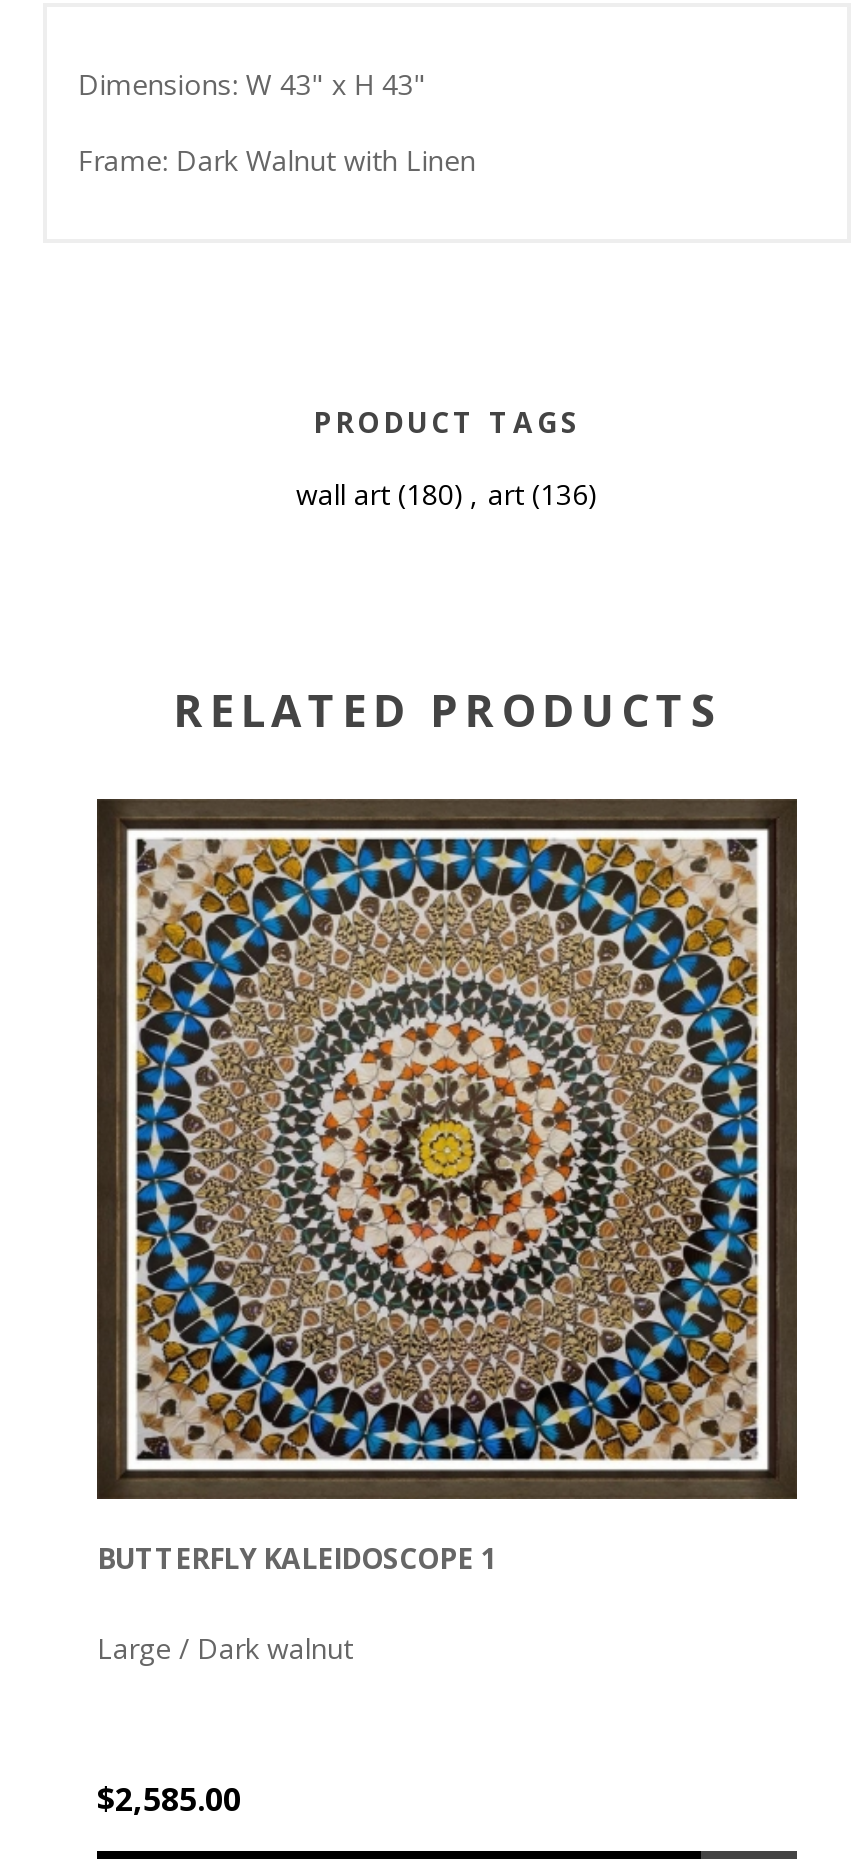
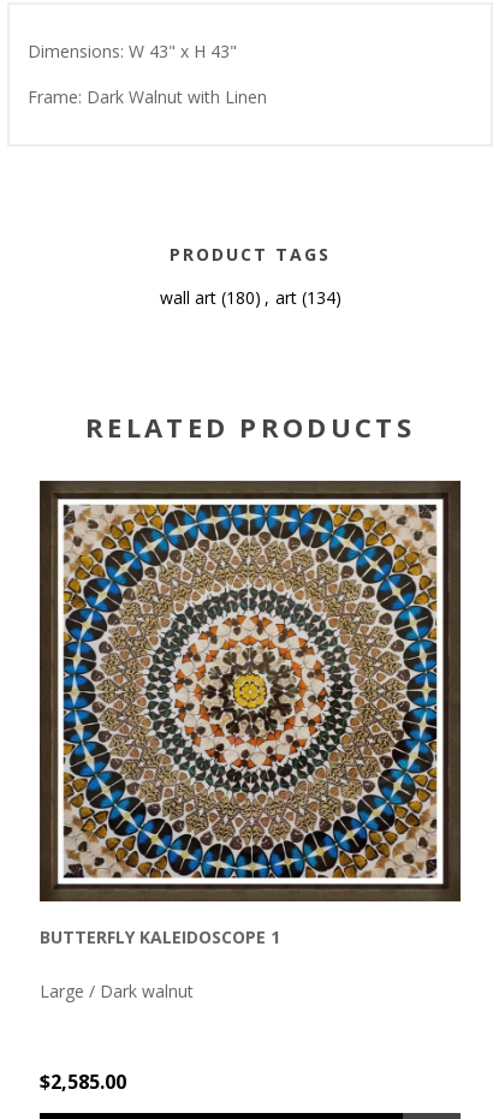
[296,475,598,513] wall art (180) , art (136) -> [159,286,341,309] wall art (180) , art (134)

